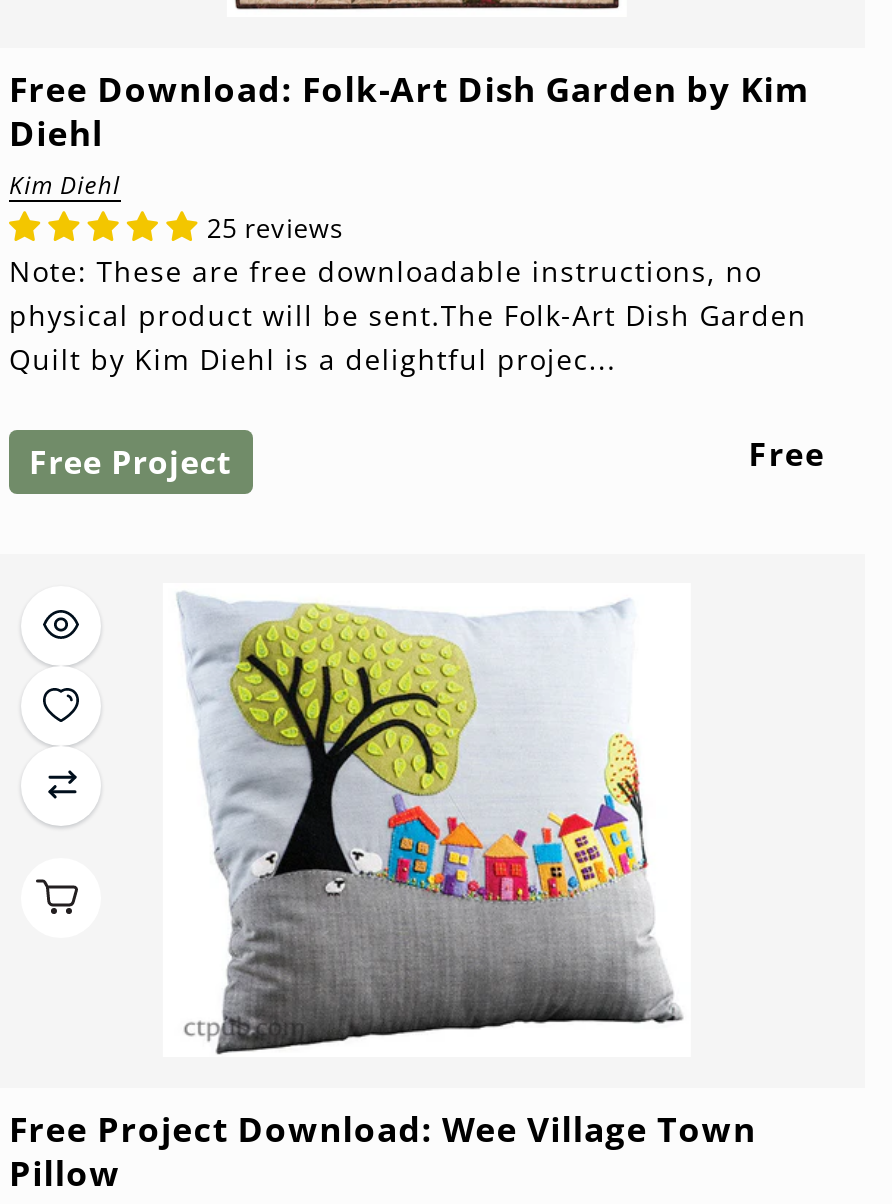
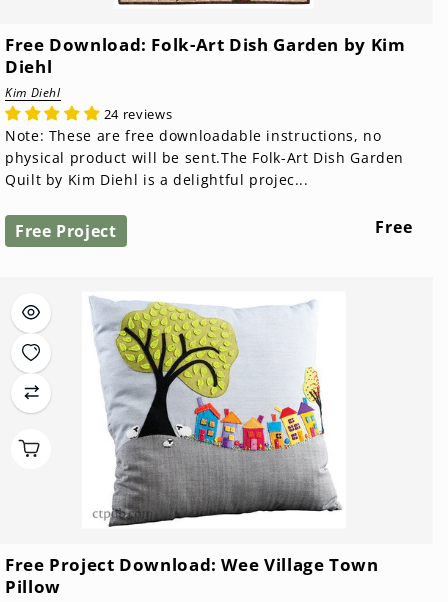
[207,210,343,246] 25 reviews -> [104,105,172,123] 24 reviews

